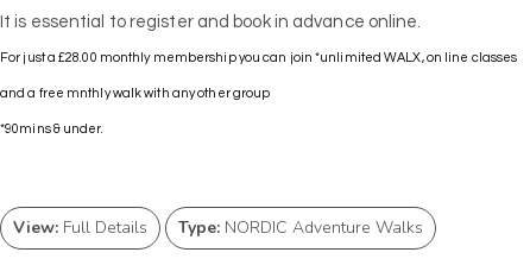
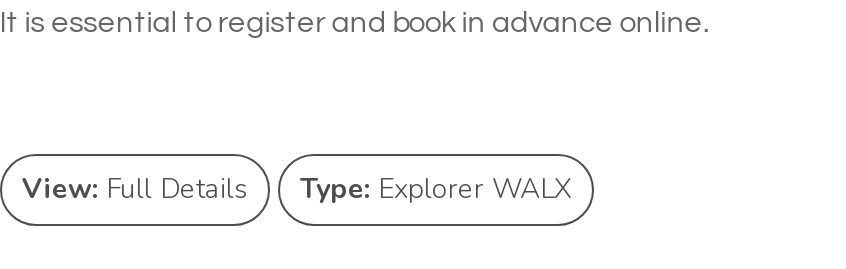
[0,51,517,135] For just a £28.00 monthly membership you can join *unlimited WALX, on line classes | and a free mnthly walk with any other group | *90mins & under. -> none
[178,216,423,238] Type: NORDIC Adventure Walks -> [300,171,572,209] Type: Explorer WALX

